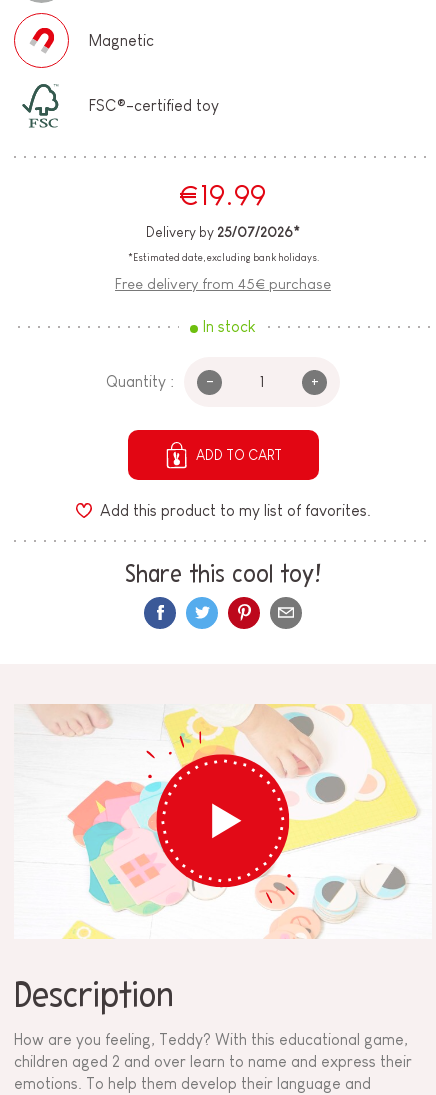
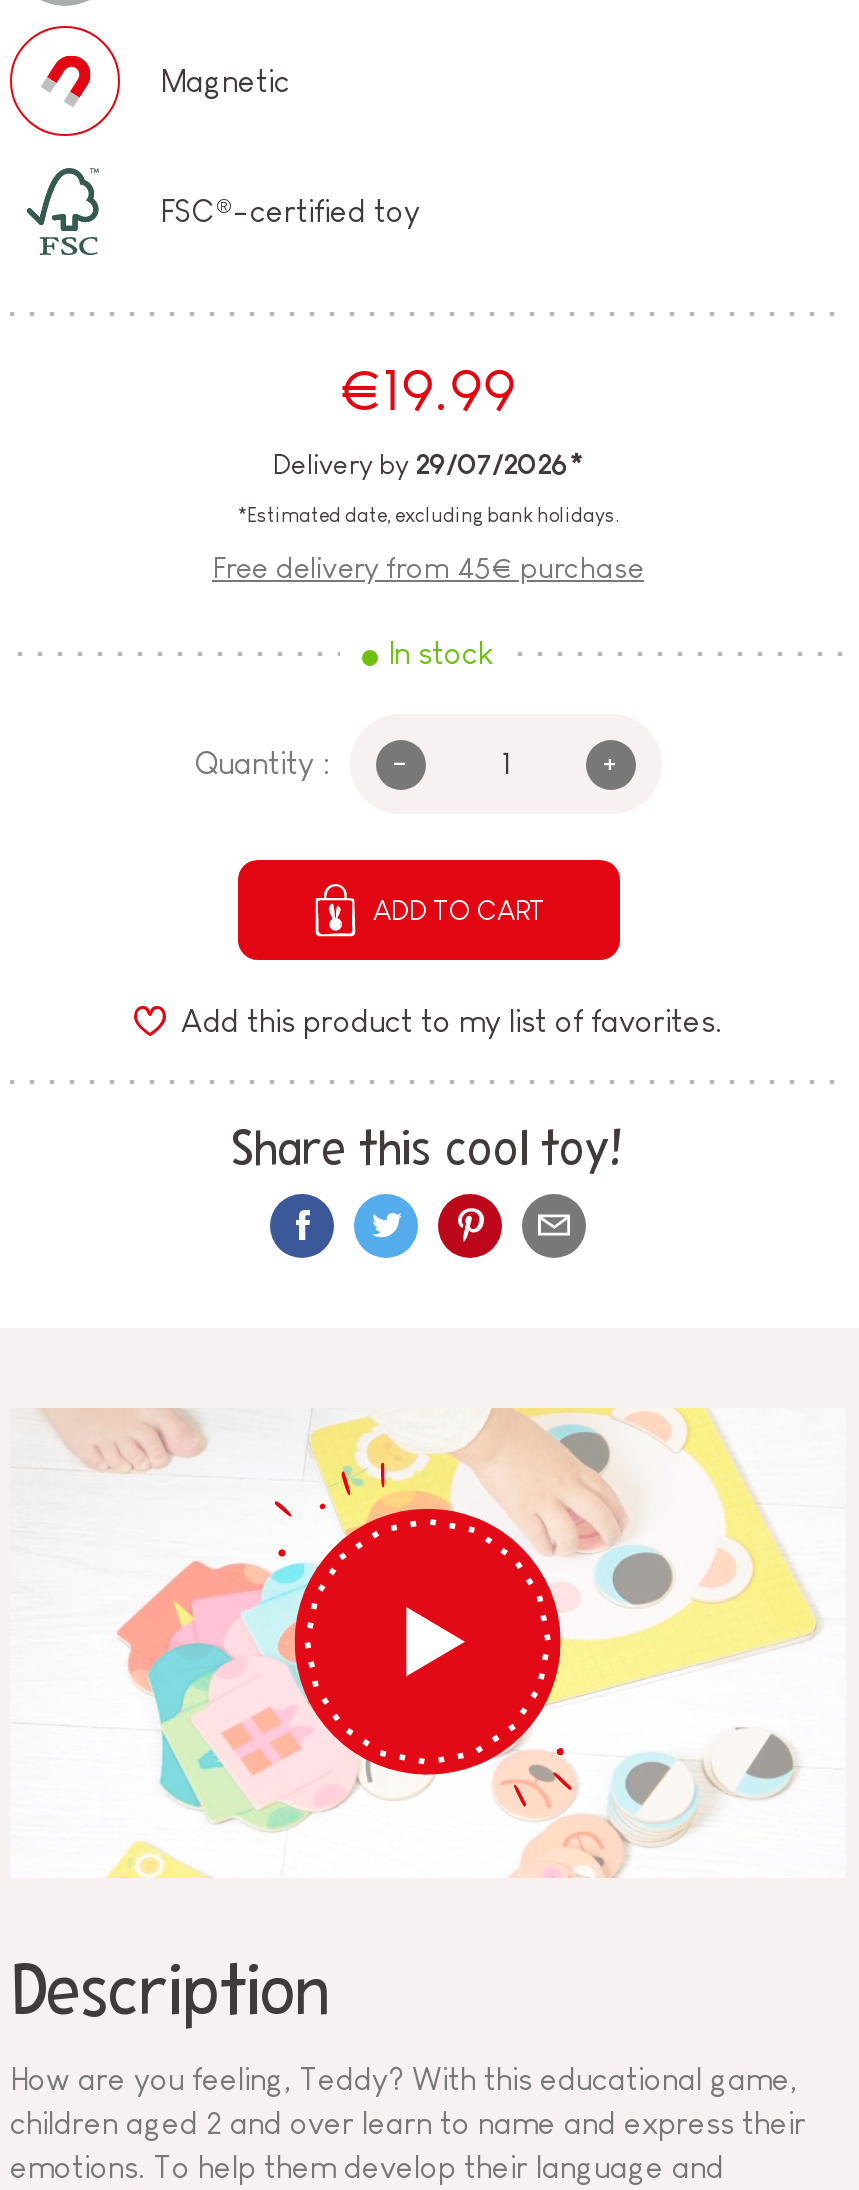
[146,224,300,240] Delivery by 25/07/2026* -> [273,449,583,481] Delivery by 29/07/2026*

